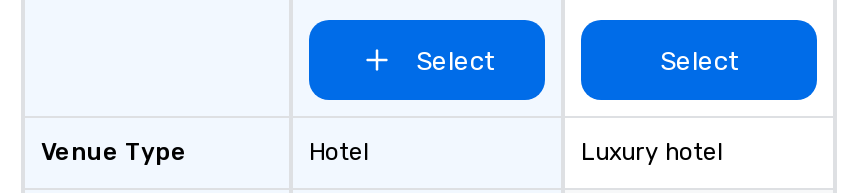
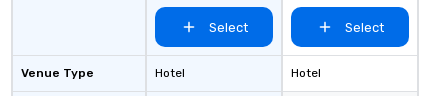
[581,138,723,166] Luxury hotel -> [291,66,321,80] Hotel

